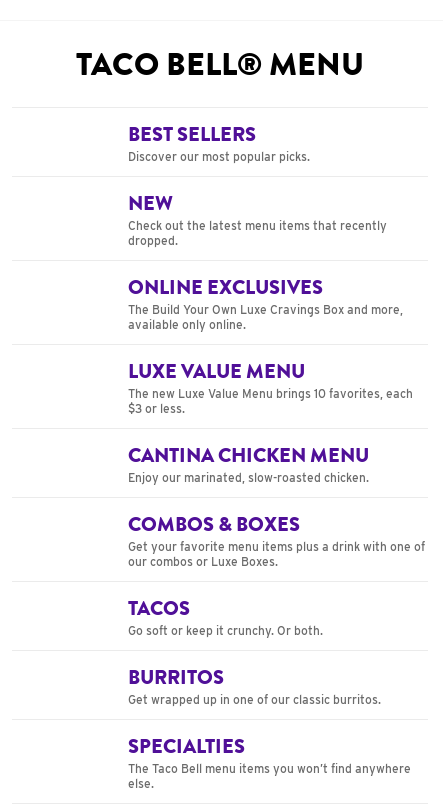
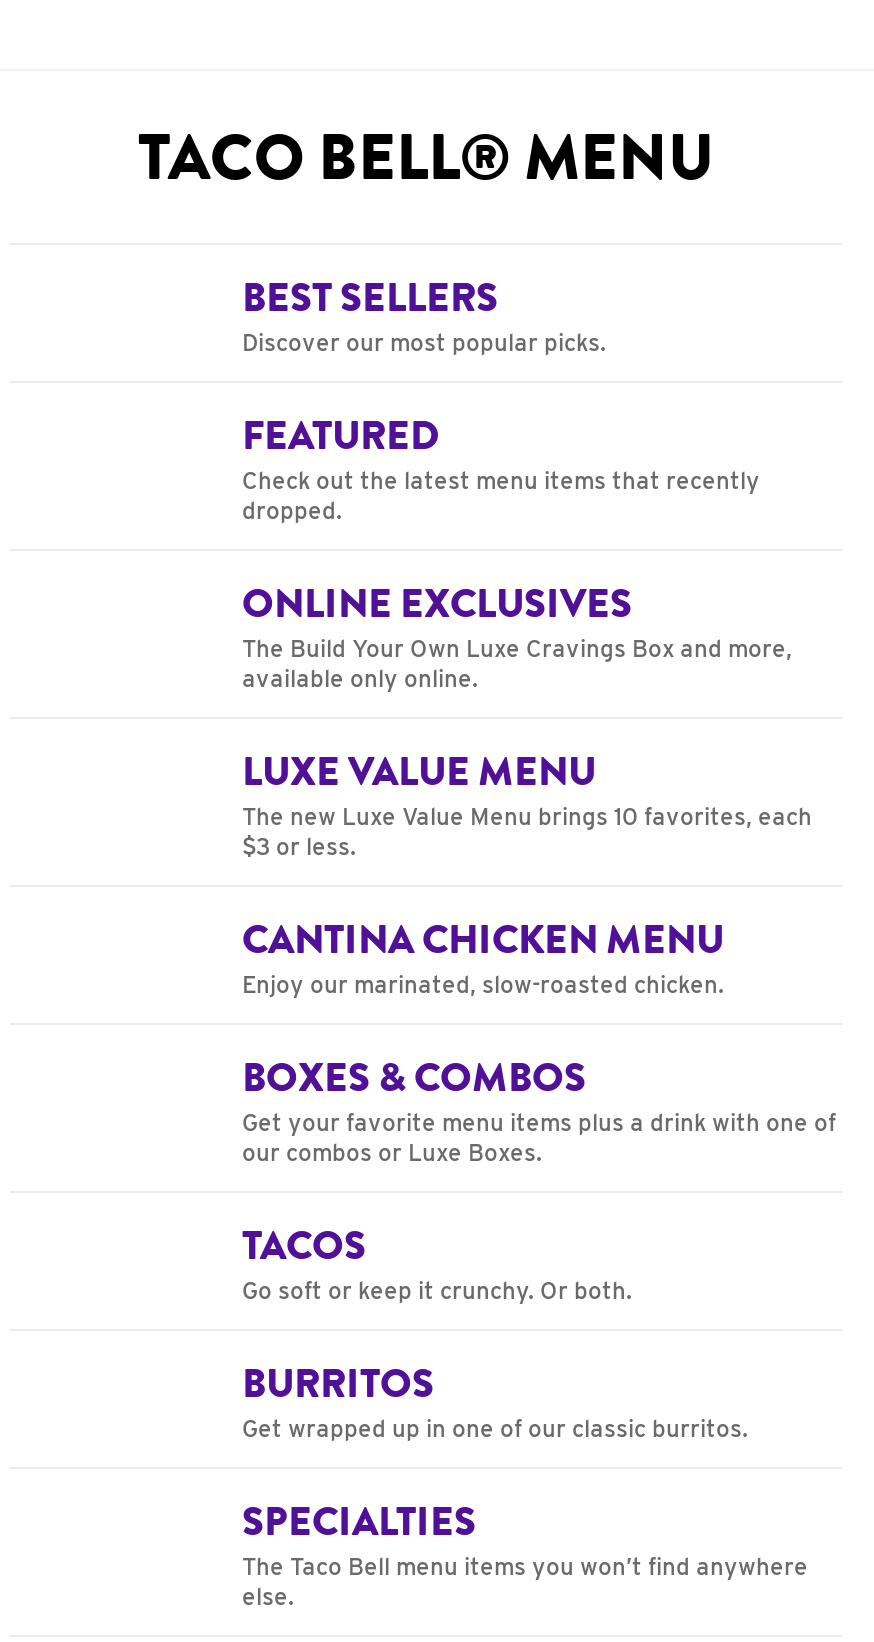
[128,189,173,218] NEW -> [242,407,440,465] FEATURED
[128,510,300,539] COMBOS & BOXES -> [242,1049,586,1107] BOXES & COMBOS

